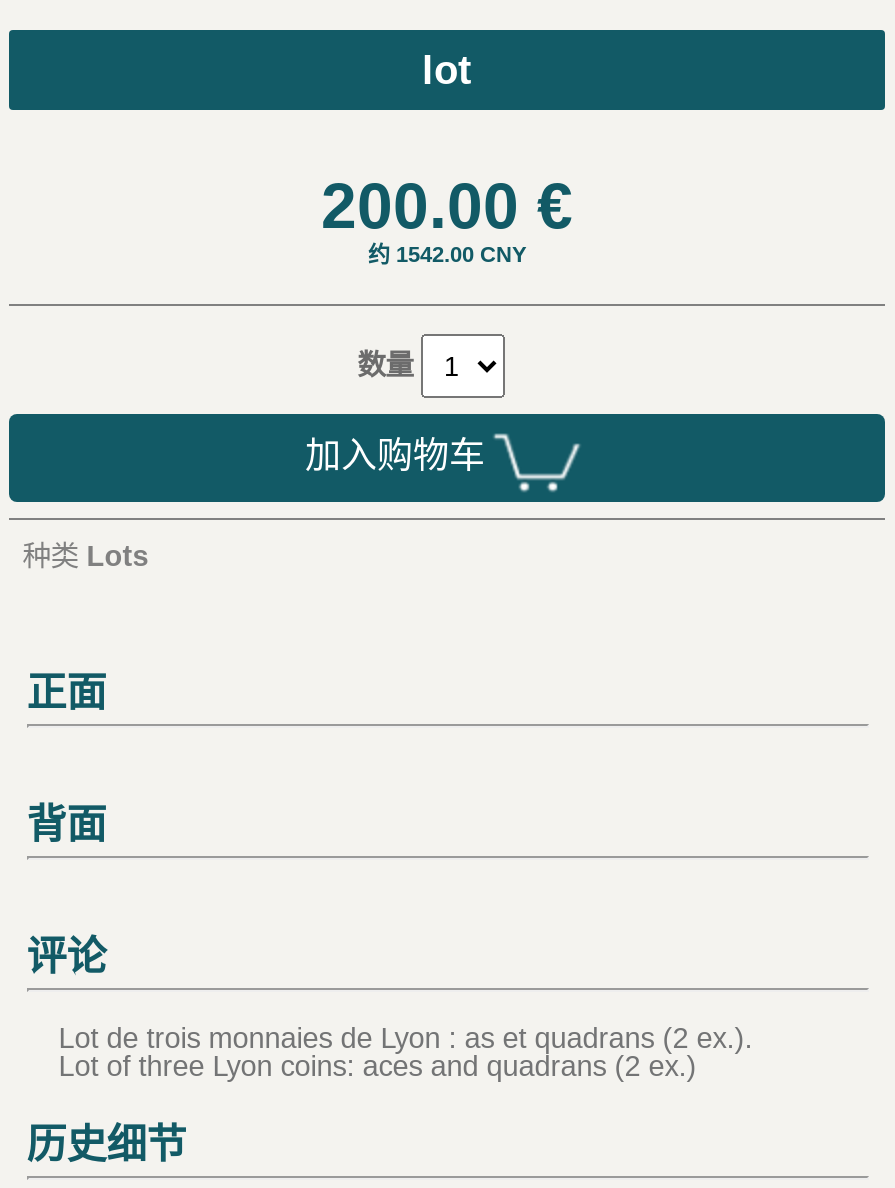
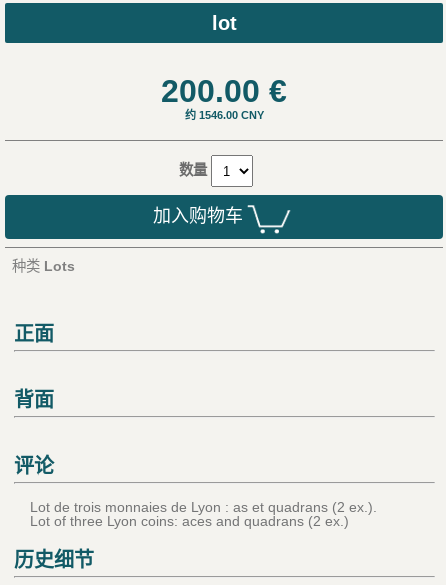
[368,243,526,267] 约 1542.00 CNY -> [184,109,263,121] 约 1546.00 CNY

